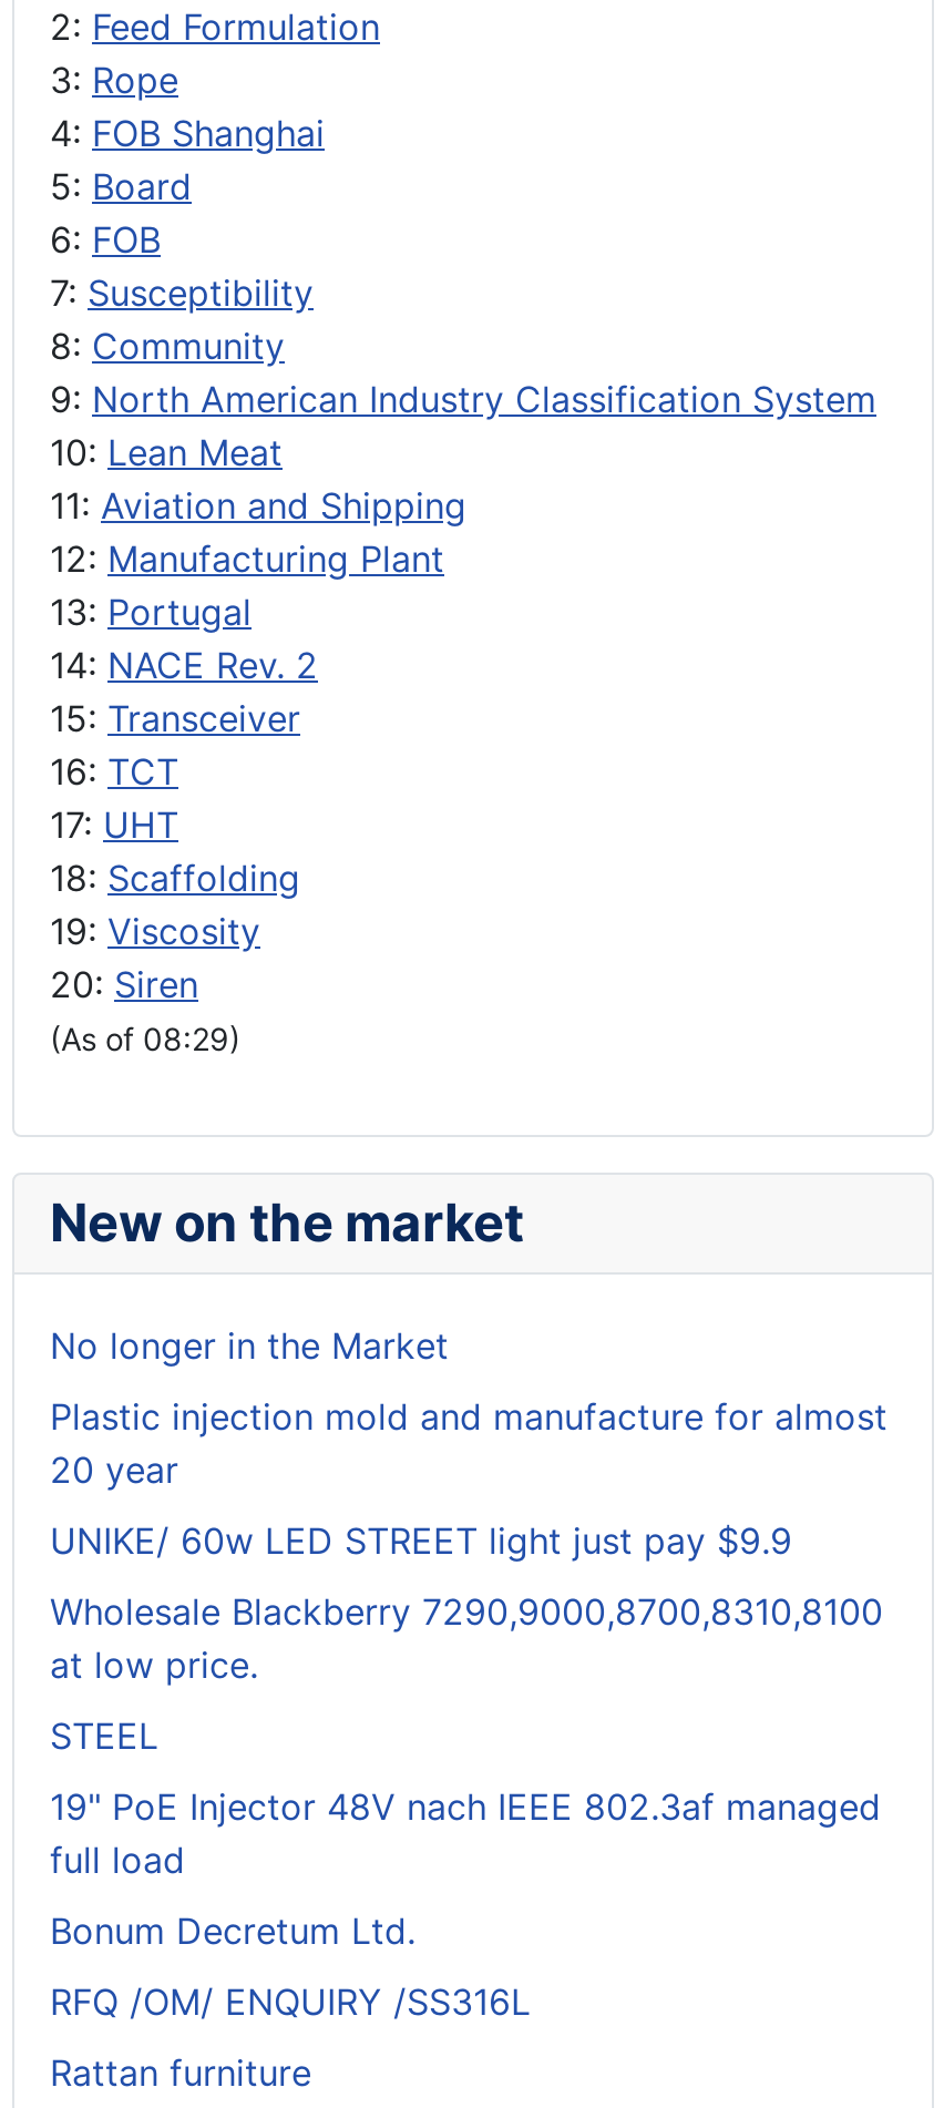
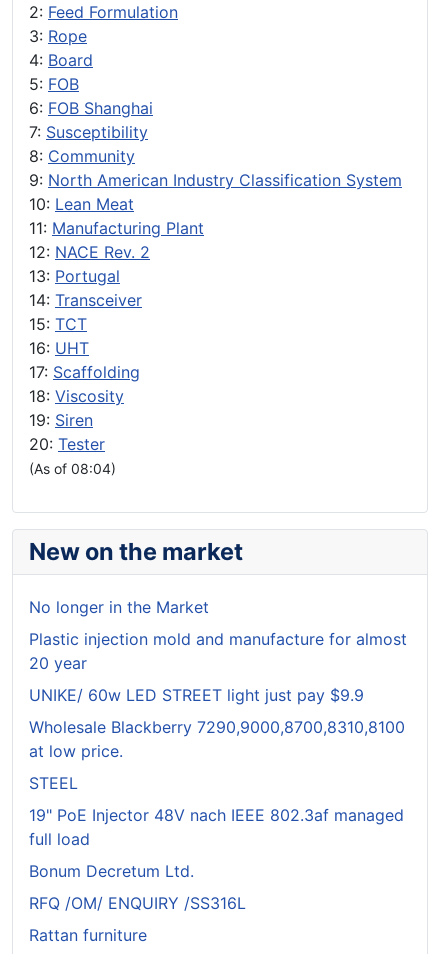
[50,111,325,262] 4: FOB Shanghai | 5: Board | 6: FOB -> [29,50,153,118] 4: Board | 5: FOB | 6: FOB Shanghai
[50,484,466,581] 11: Aviation and Shipping | 12: Manufacturing Plant -> [29,218,204,262] 11: Manufacturing Plant | 12: NACE Rev. 2
[50,643,318,1058] 14: NACE Rev. 2 | 15: Transceiver | 16: TCT | 17: UHT | 18: Scaffolding | 19: Viscosity | 20: Siren | (As of 08:29) -> [29,290,142,477] 14: Transceiver | 15: TCT | 16: UHT | 17: Scaffolding | 18: Viscosity | 19: Siren | 20: Tester | (As of 08:04)

